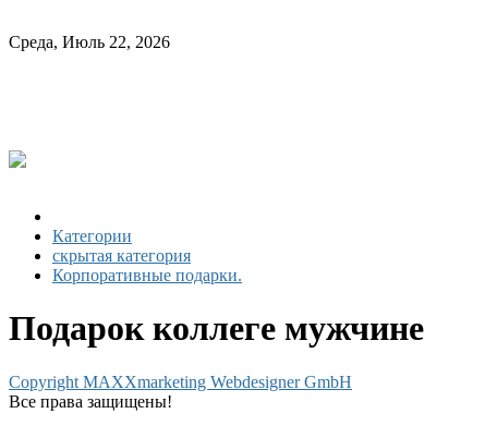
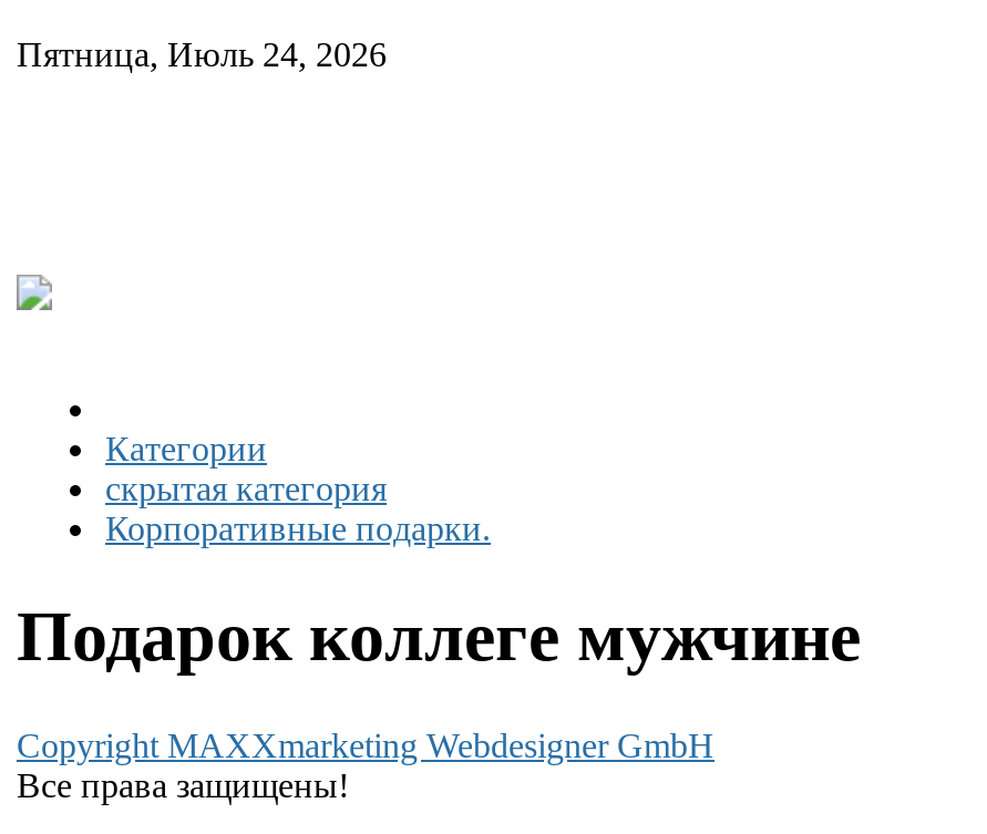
[9,33,170,51] Среда, Июль 22, 2026 -> [17,35,387,73] Пятница, Июль 24, 2026

